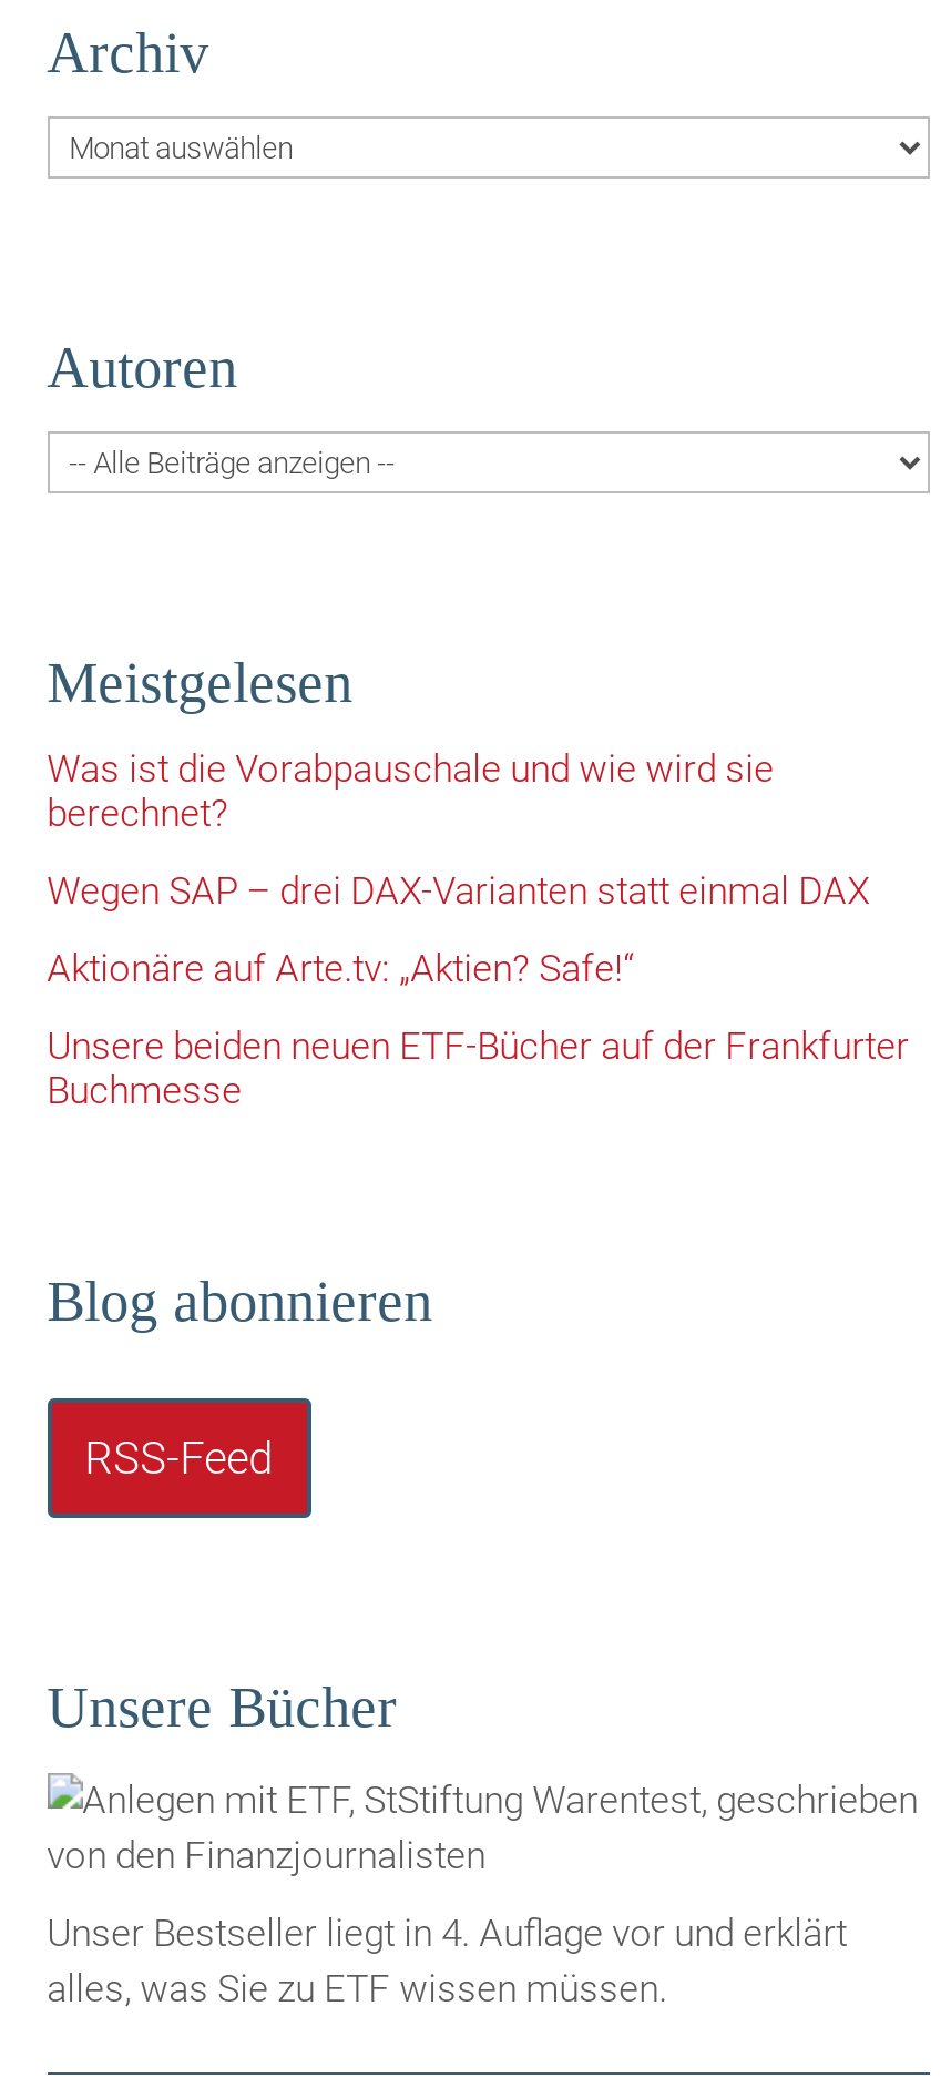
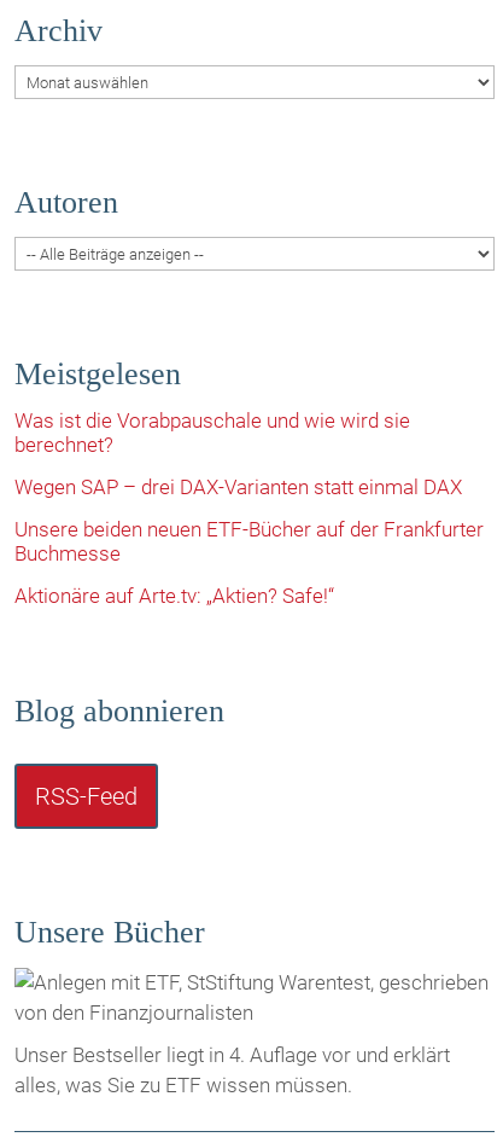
moved [47,947,634,991] -> [14,584,334,608]: Aktionäre auf Arte.tv: „Aktien? Safe!“
moved [47,1024,909,1113] -> [14,518,483,566]: Unsere beiden neuen ETF-Bücher auf der Frankfurter | Buchmesse

